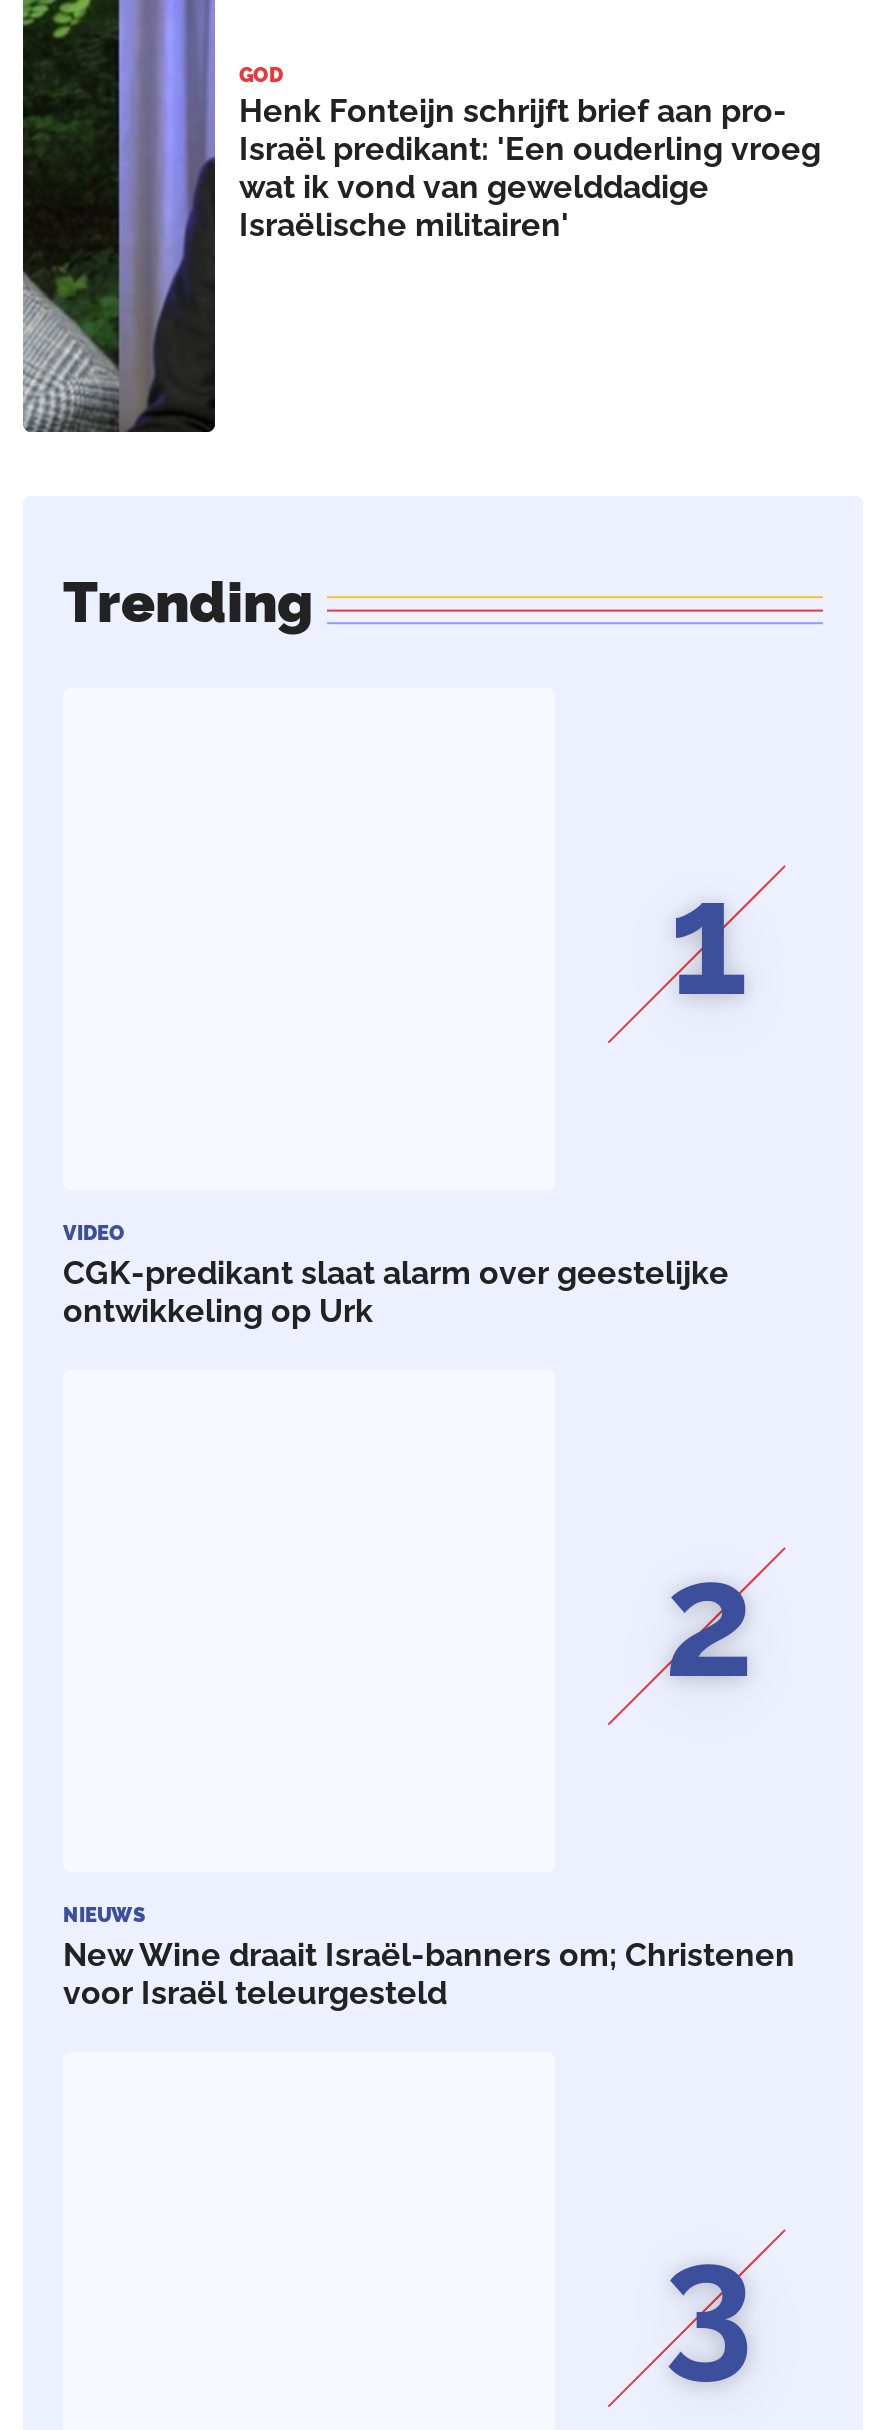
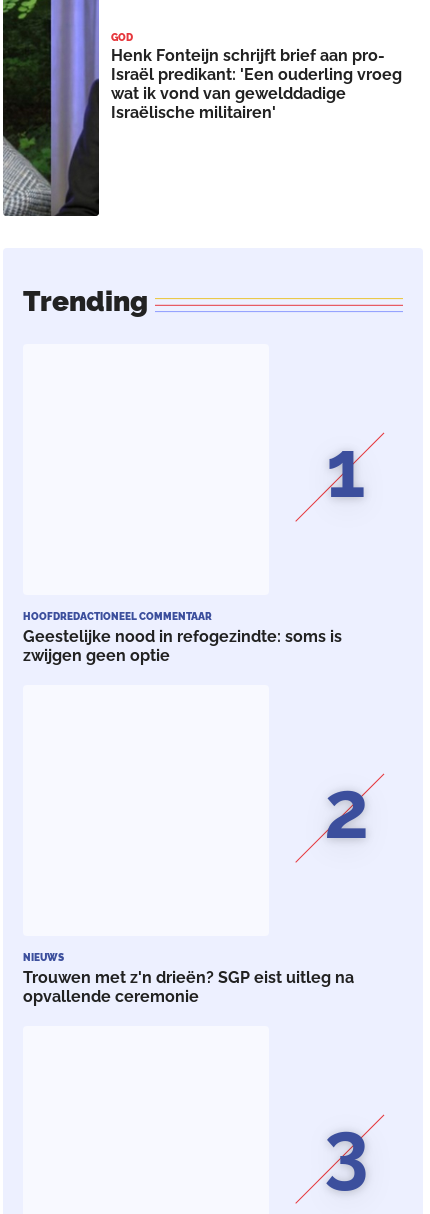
[63,1221,729,1329] VIDEO | CGK-predikant slaat alarm over geestelijke | ontwikkeling op Urk -> [23,611,342,665] HOOFDREDACTIONEEL COMMENTAAR | Geestelijke nood in refogezindte: soms is | zwijgen geen optie
[63,1935,795,2011] New Wine draait Israël-banners om; Christenen | voor Israël teleurgesteld -> [23,967,354,1005] Trouwen met z'n drieën? SGP eist uitleg na | opvallende ceremonie

